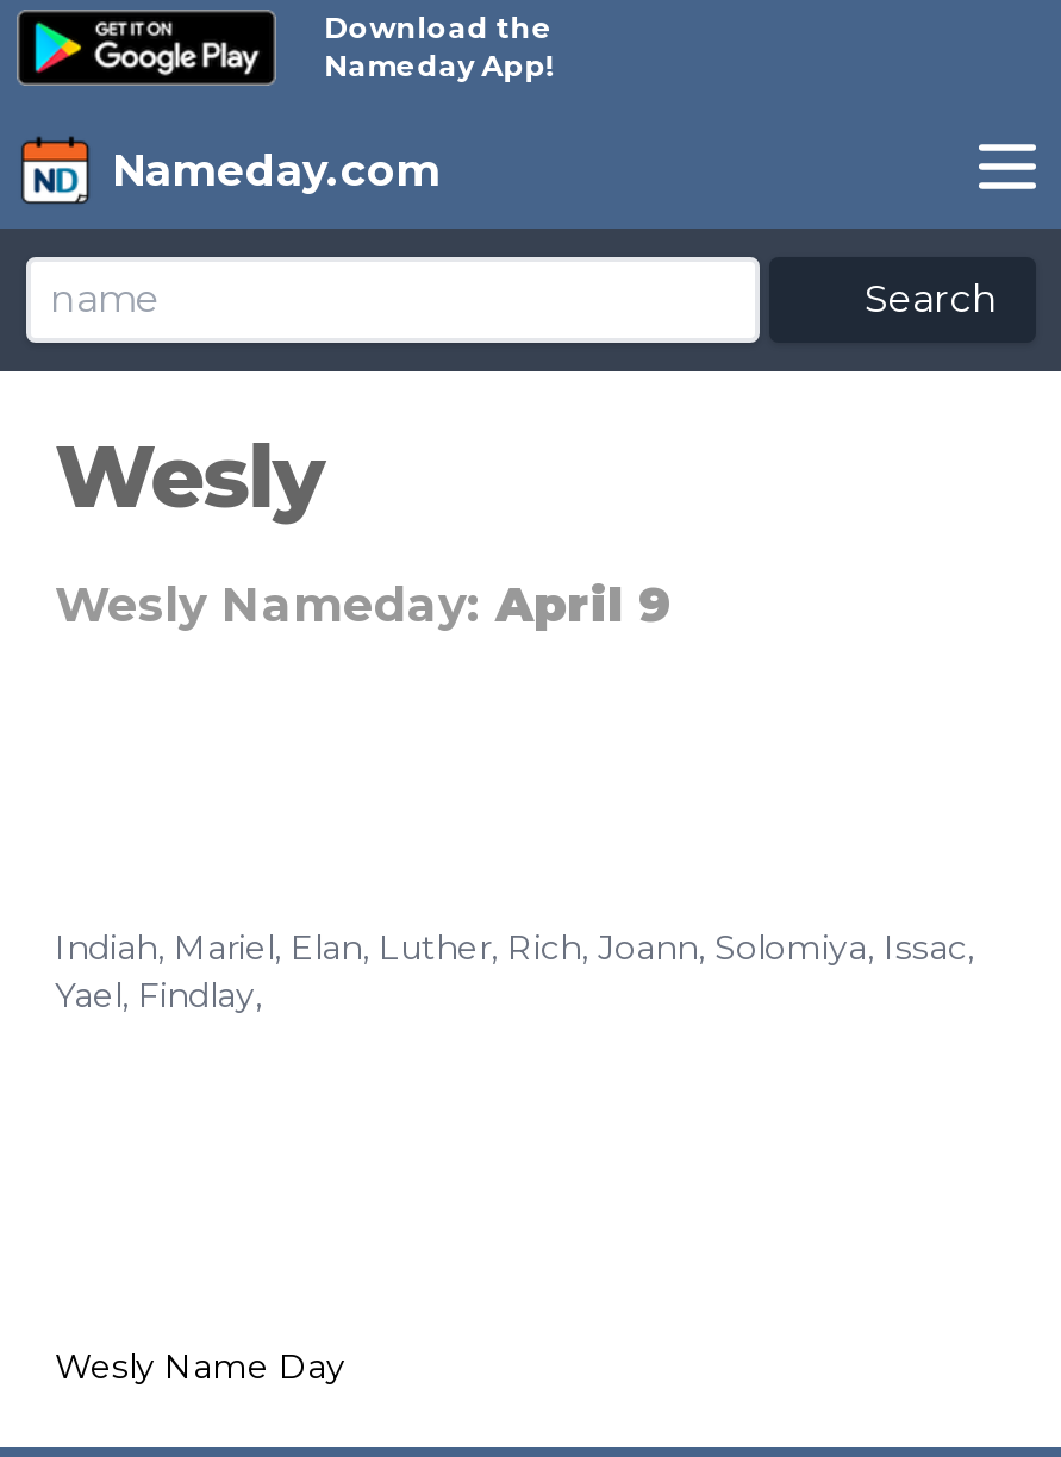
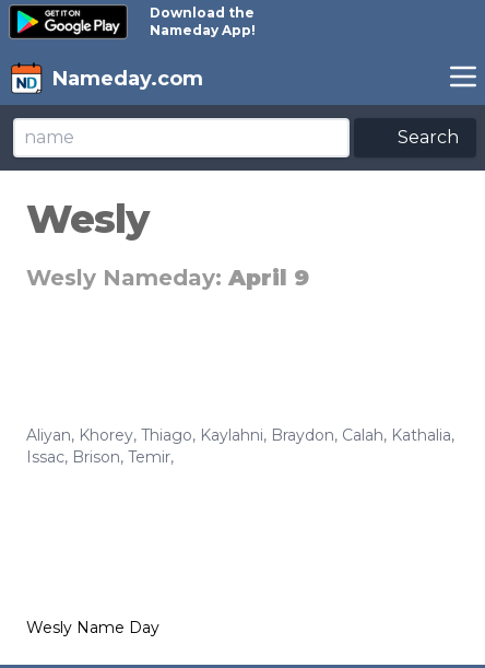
[55,926,974,1017] Indiah, Mariel, Elan, Luther, Rich, Joann, Solomiya, Issac, | Yael, Findlay, -> [26,425,454,467] Aliyan, Khorey, Thiago, Kaylahni, Braydon, Calah, Kathalia, | Issac, Brison, Temir,

